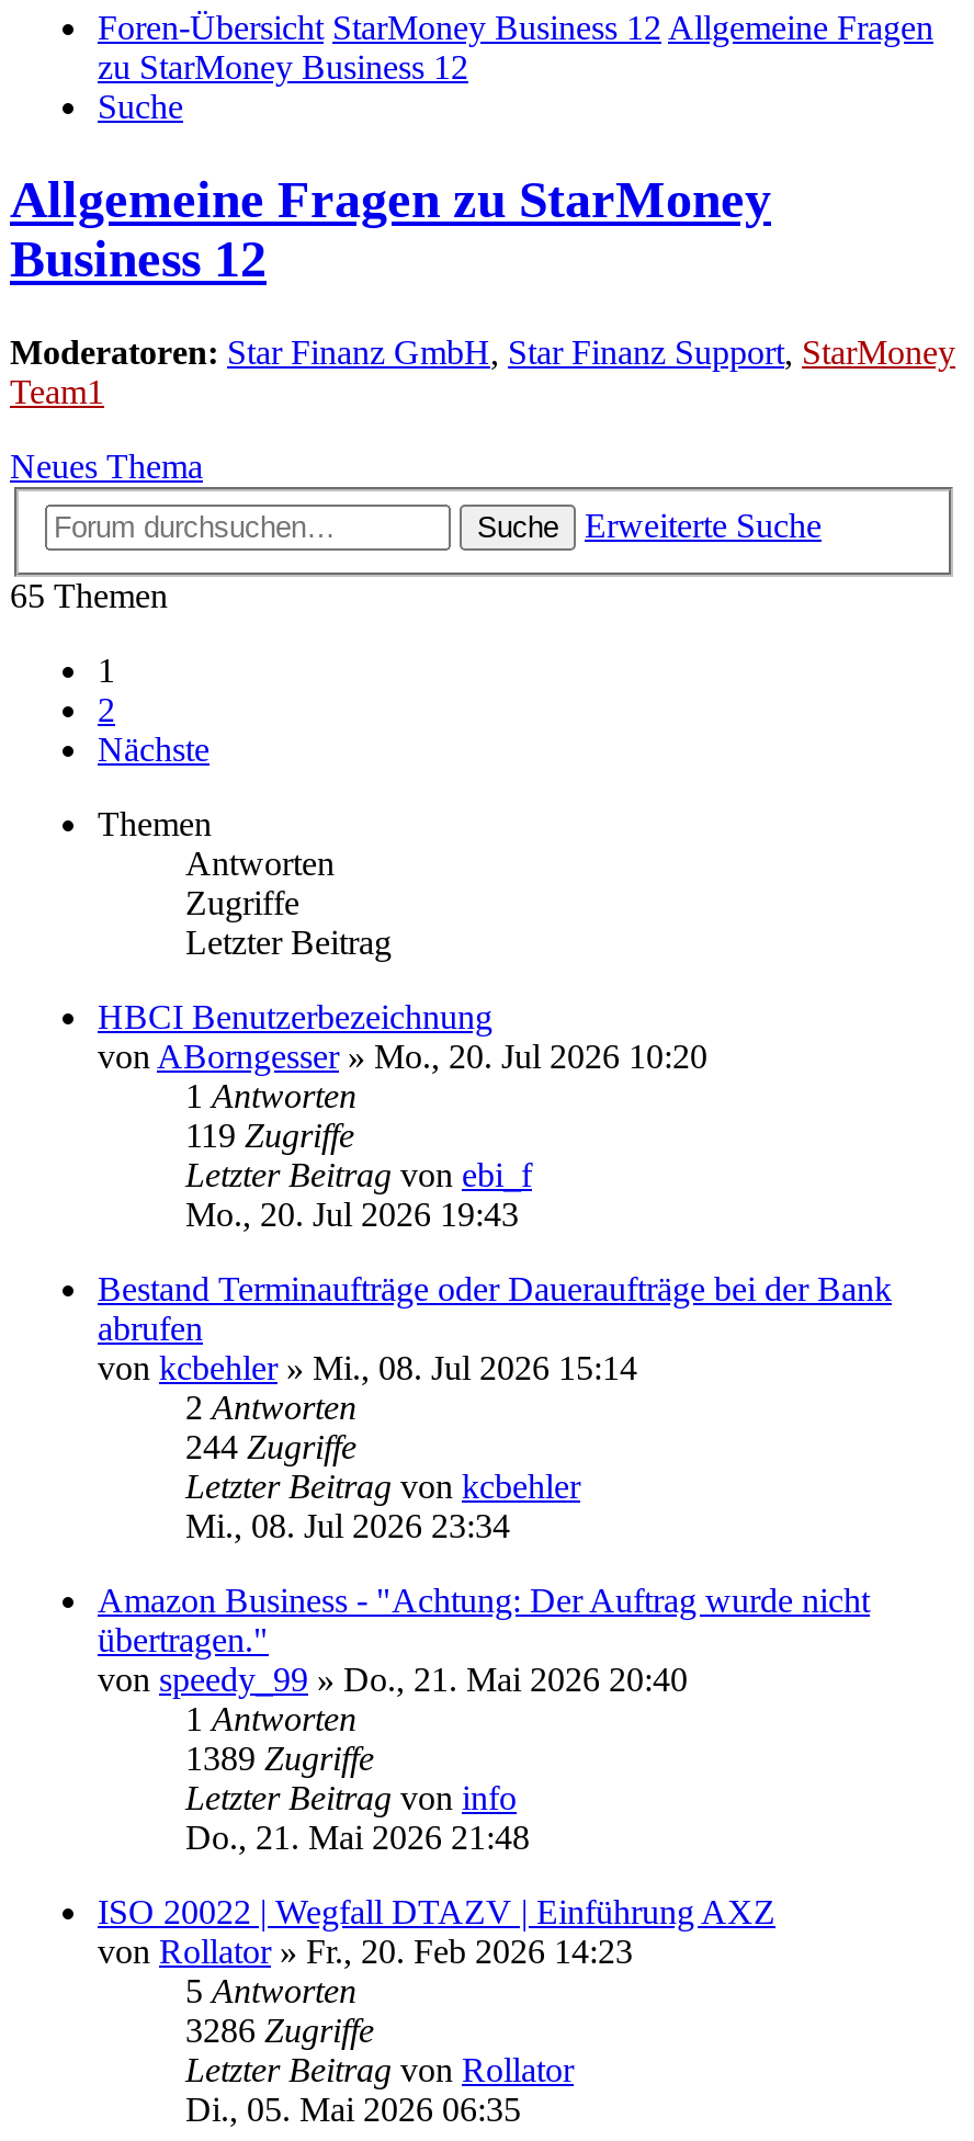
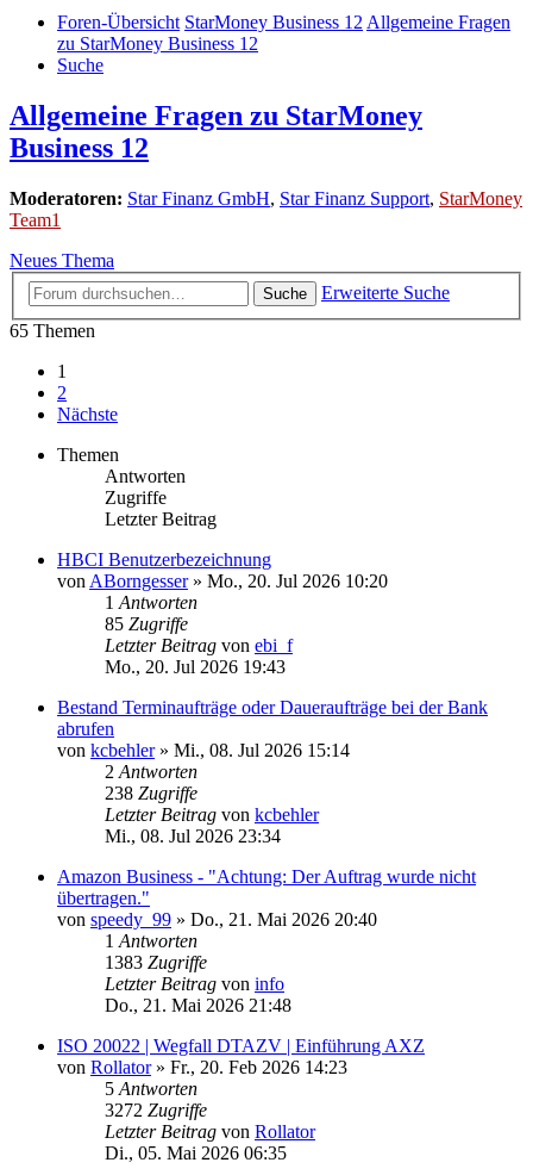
[185,1116,354,1154] 119 Zugriffe -> [105,614,188,634] 85 Zugriffe
[185,1428,356,1465] 244 Zugriffe -> [105,783,197,803] 238 Zugriffe
[185,1739,374,1777] 1389 Zugriffe -> [105,952,207,972] 1383 Zugriffe
[185,2011,374,2049] 3286 Zugriffe -> [105,1100,207,1120] 3272 Zugriffe

